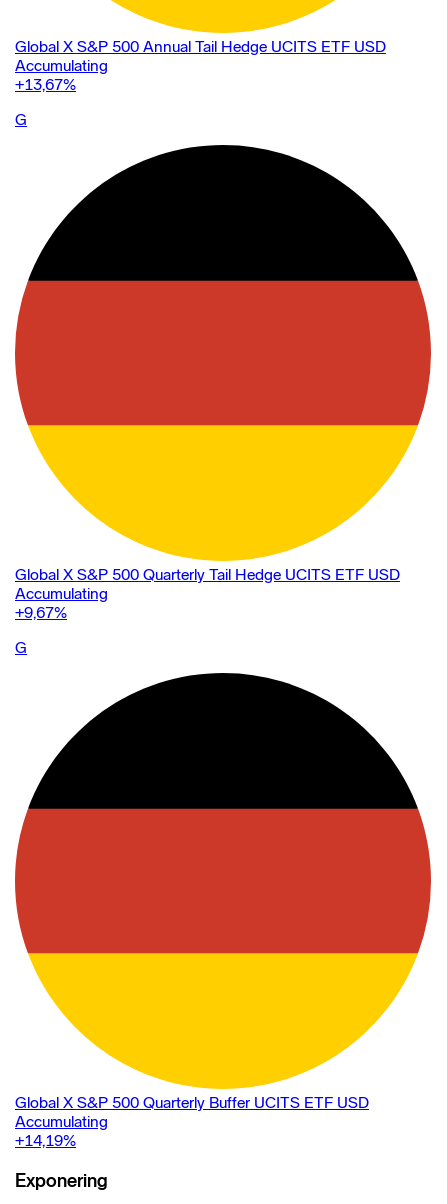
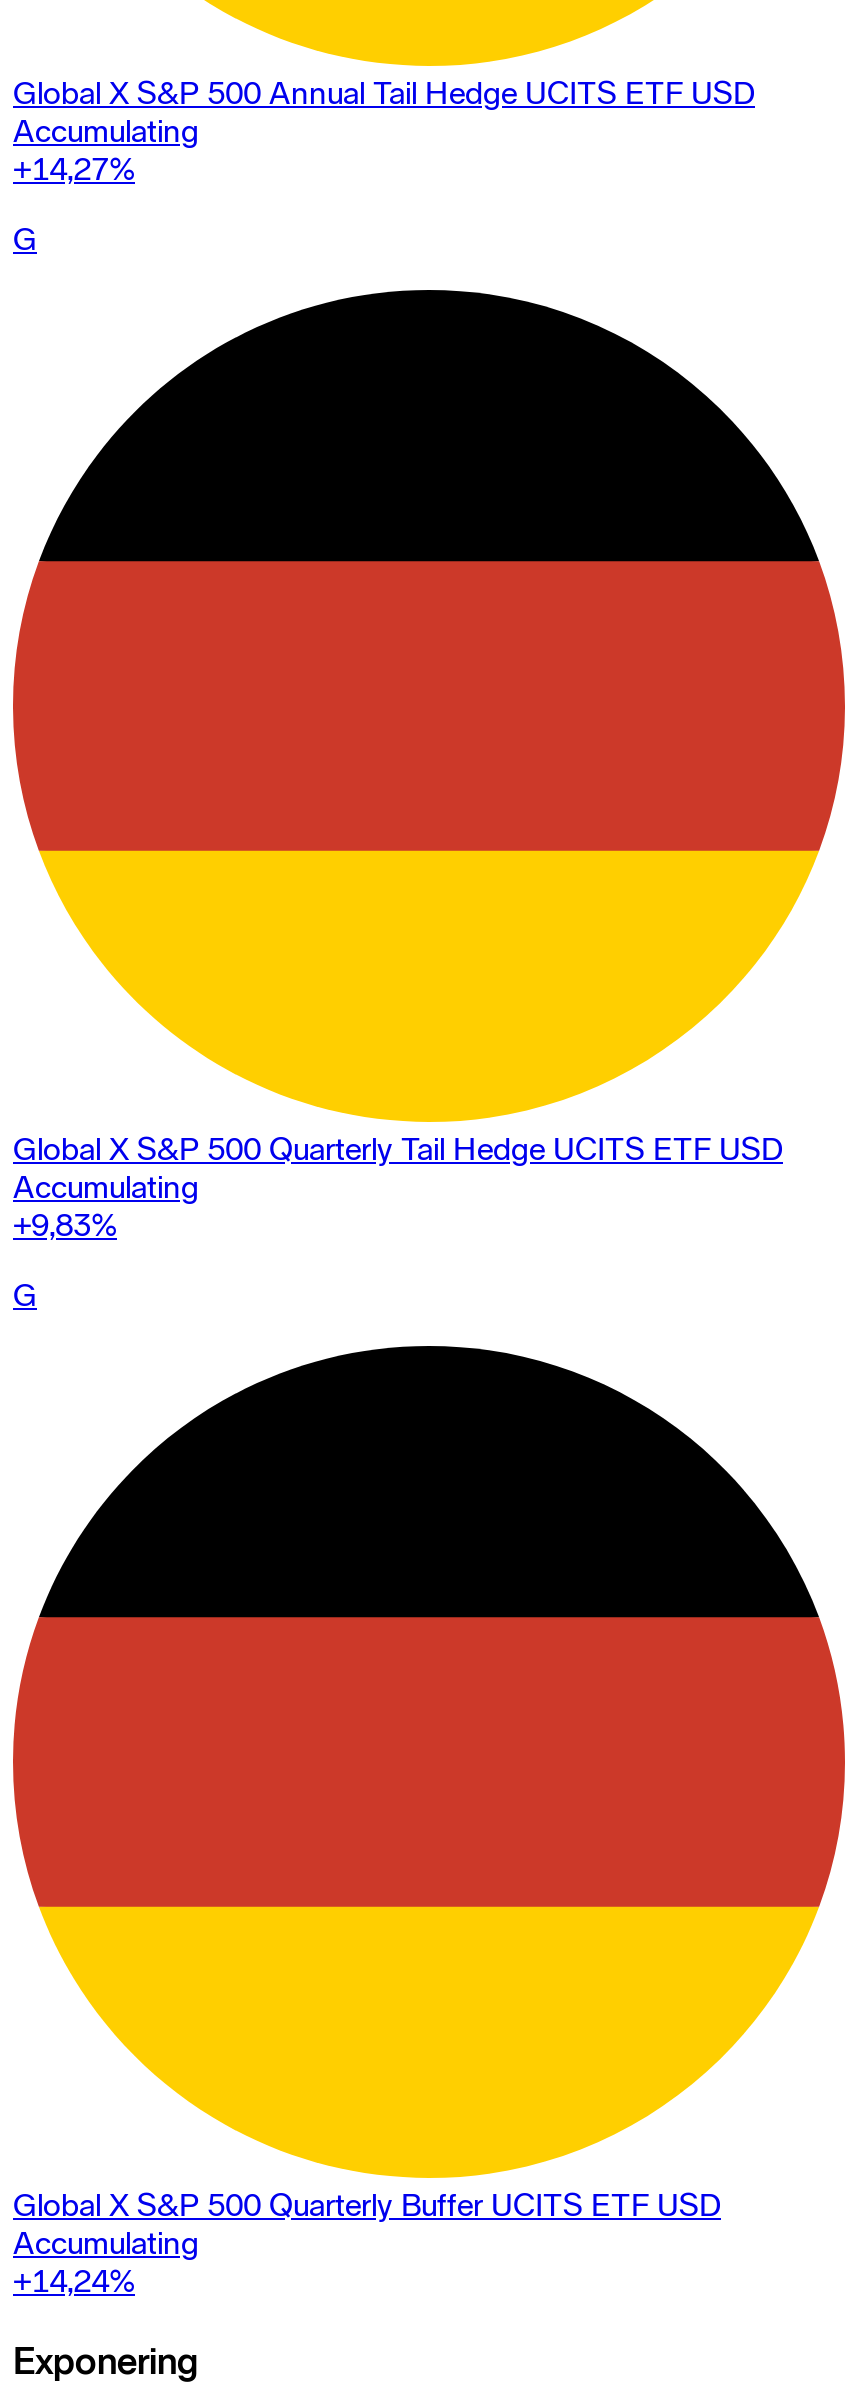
[15,75,76,94] +13,67% -> [13,150,135,188] +14,27%
[15,603,67,622] +9,67% -> [13,1206,117,1244] +9,83%
[15,1131,76,1150] +14,19% -> [13,2262,135,2300] +14,24%

